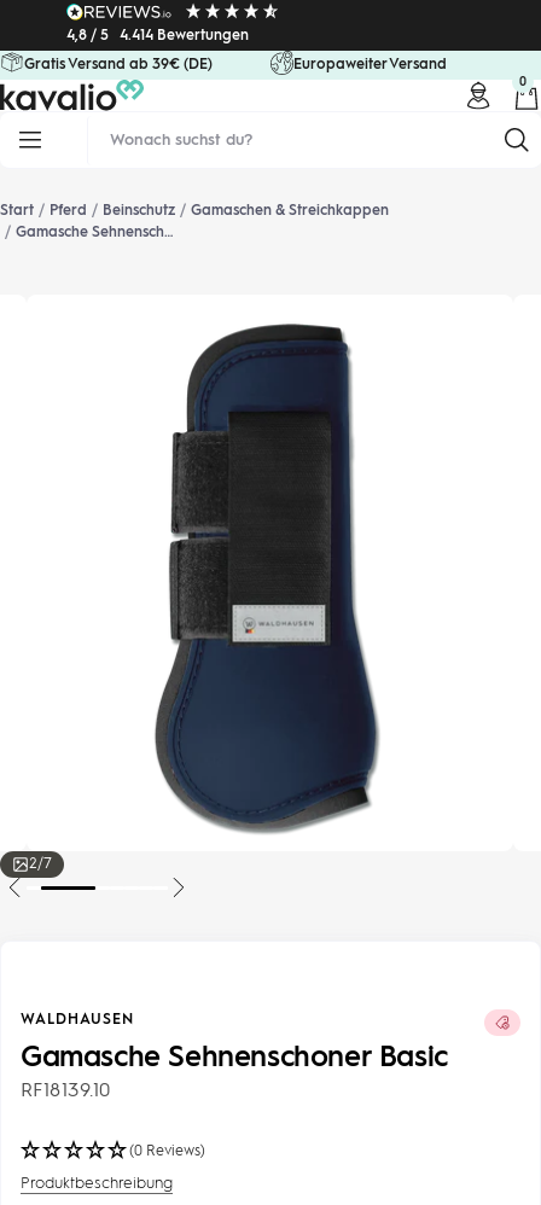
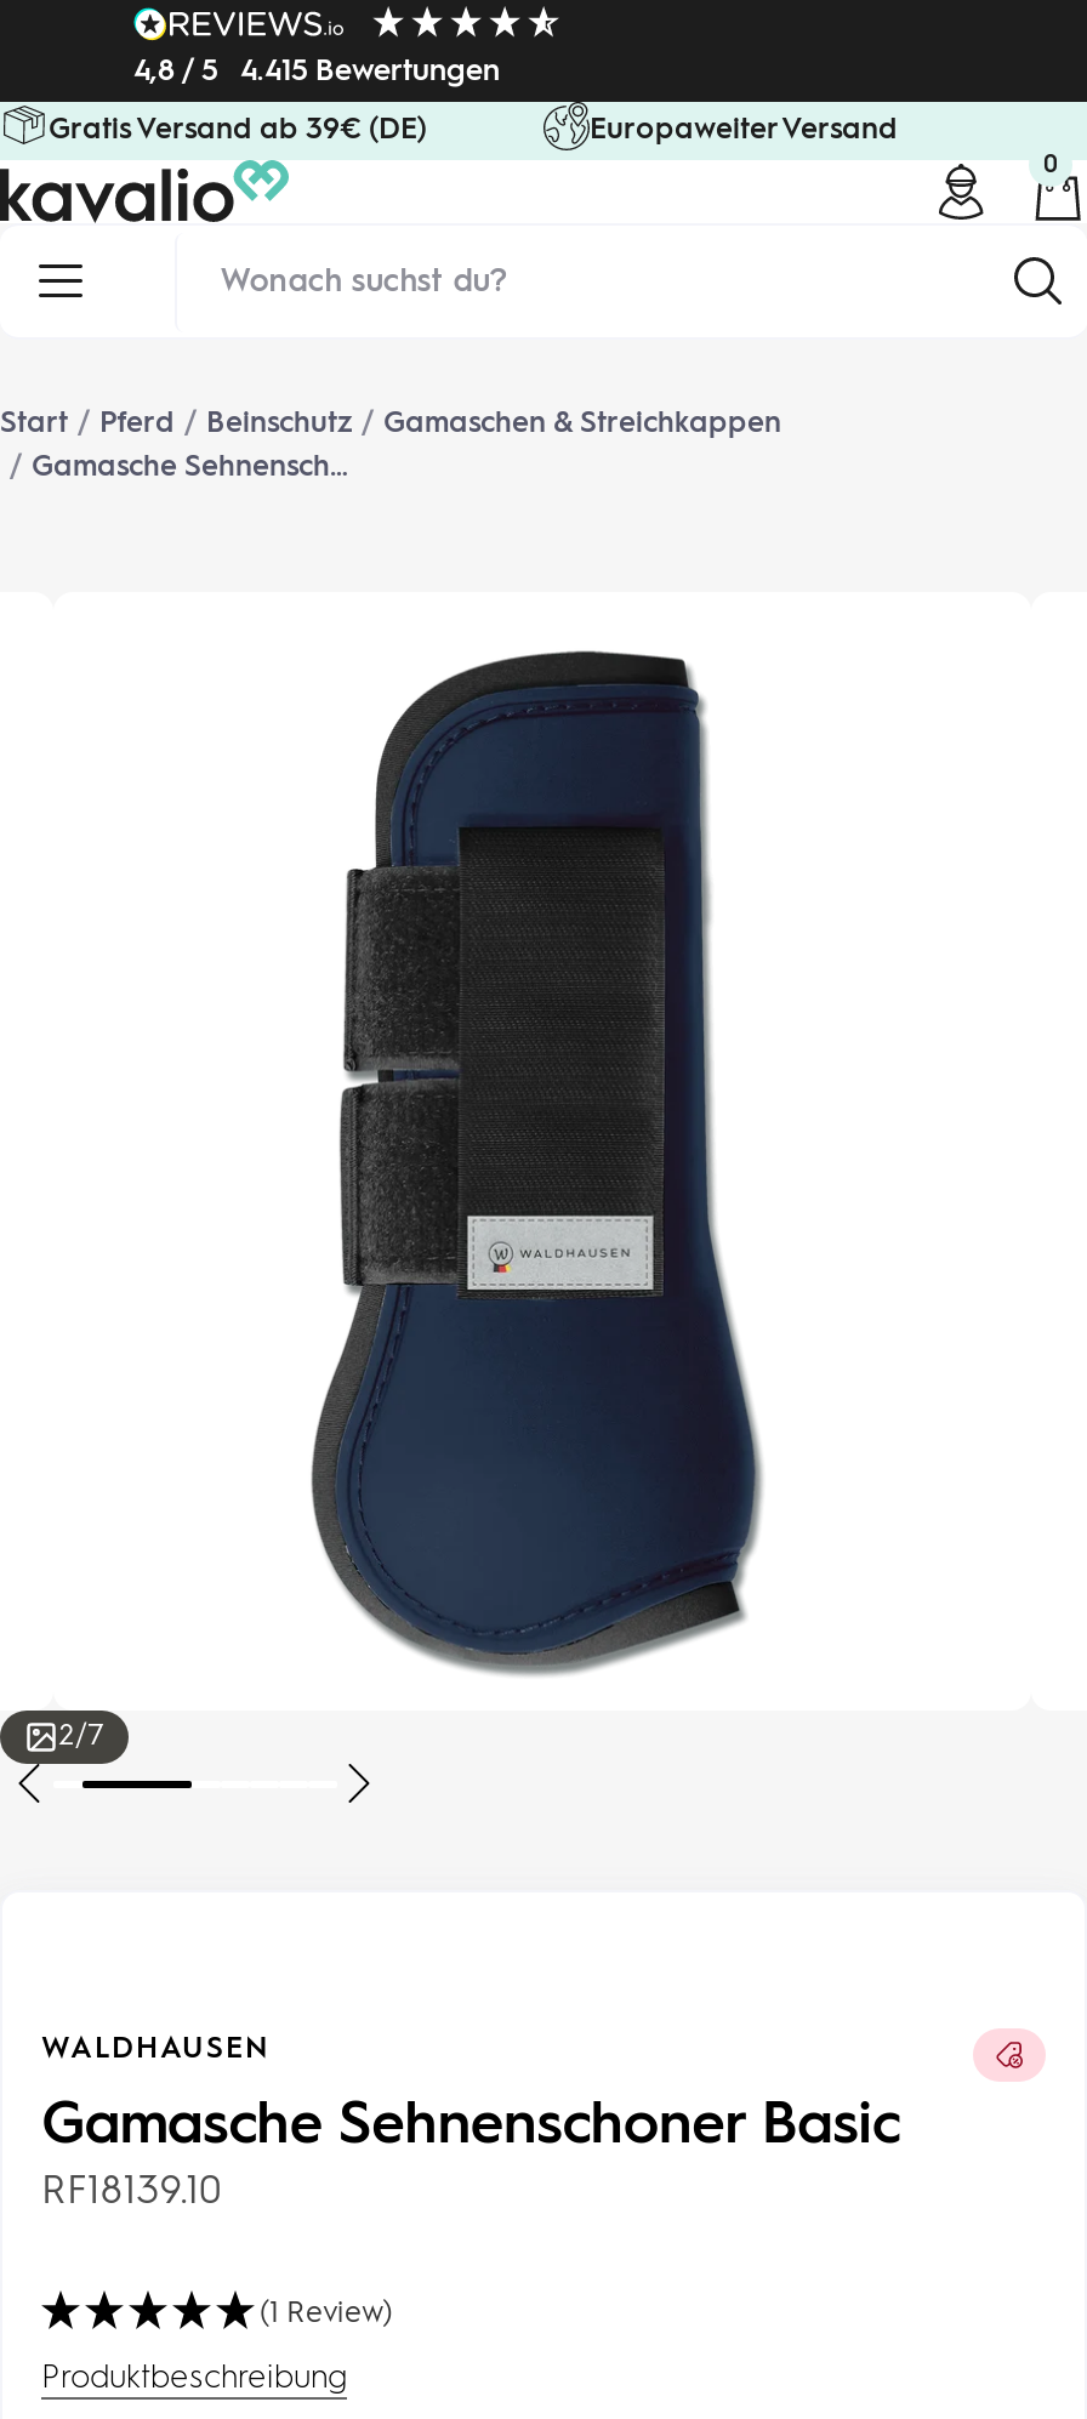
[66,29,249,43] 4,8 / 5 4.414 Bewertungen -> [133,58,499,87] 4,8 / 5 4.415 Bewertungen
[129,1144,205,1159] (0 Reviews) -> [260,2300,393,2329] (1 Review)

